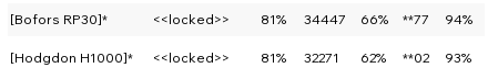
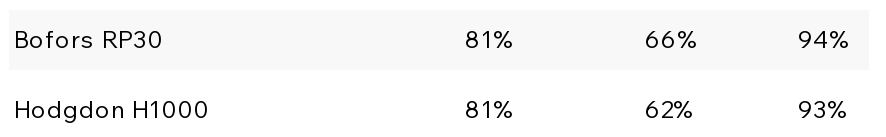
[10,11,230,28] [Bofors RP30]* | <<locked>> -> [13,24,163,54] Bofors RP30
[304,11,346,28] 34447 -> none
[403,11,429,28] **77 -> none
[10,49,230,66] [Hodgdon H1000]* | <<locked>> -> [13,94,209,124] Hodgdon H1000
[304,49,339,66] 32271 -> none
[403,49,429,66] **02 -> none

